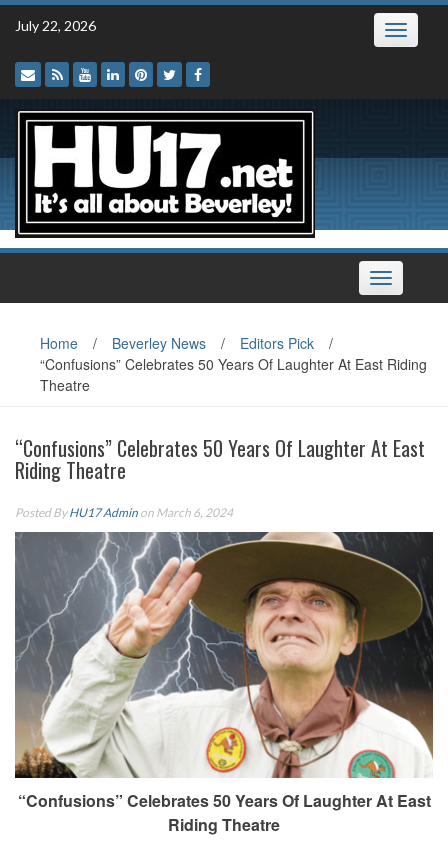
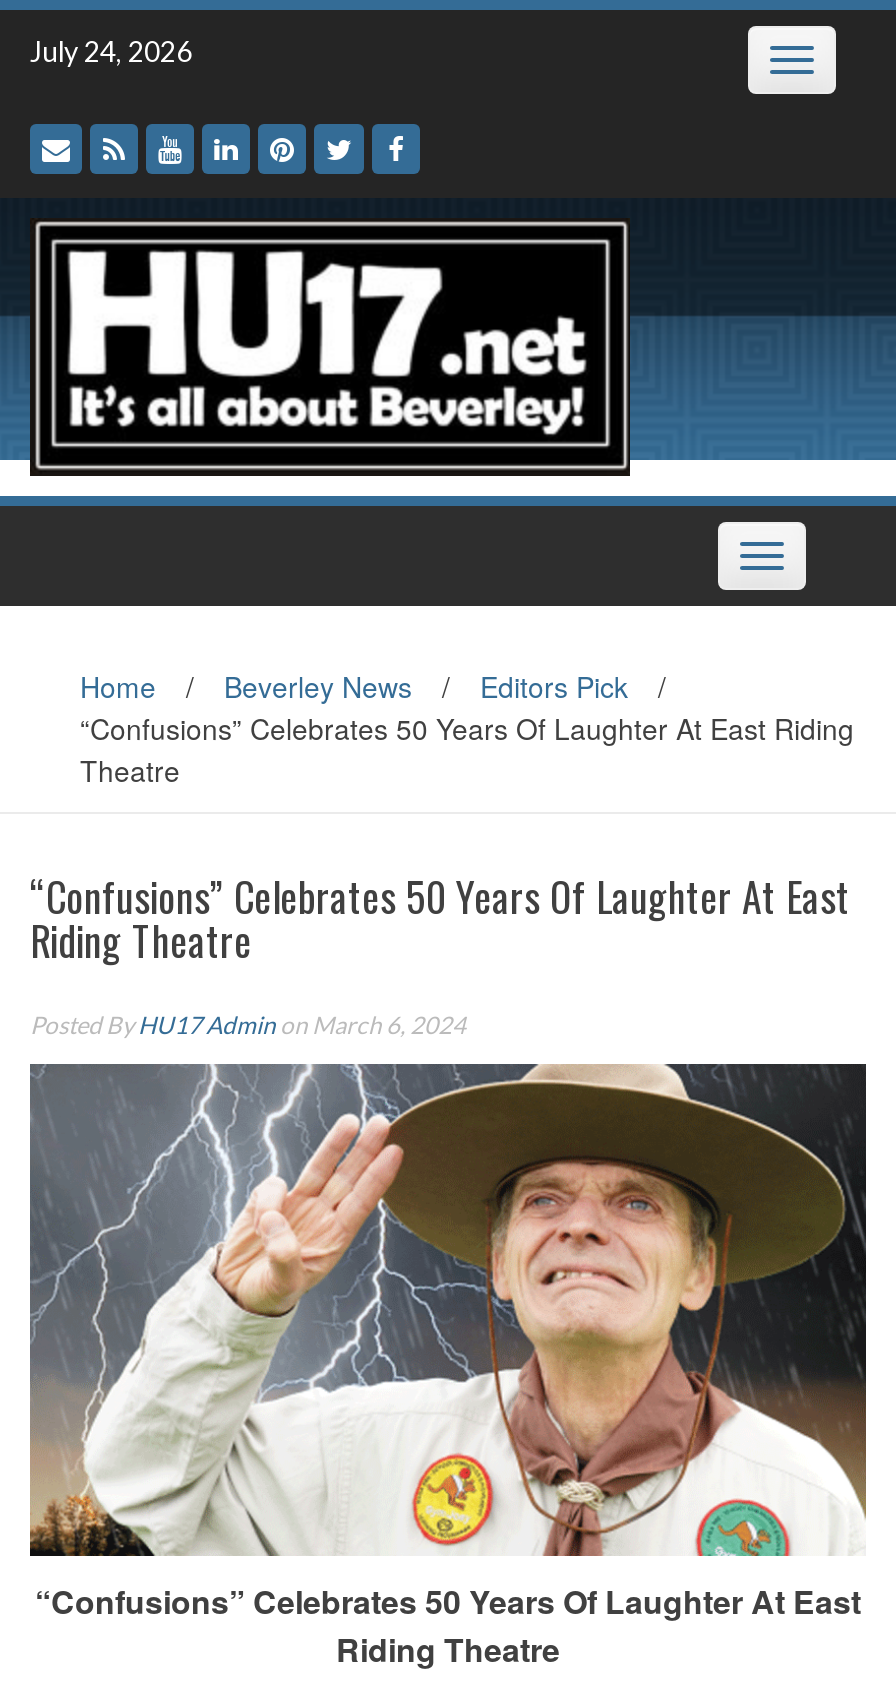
[15,17,96,34] July 22, 2026 -> [30,34,192,68] July 24, 2026

